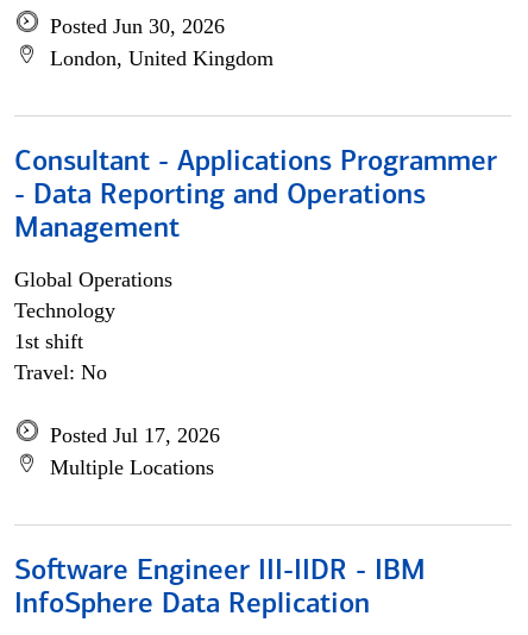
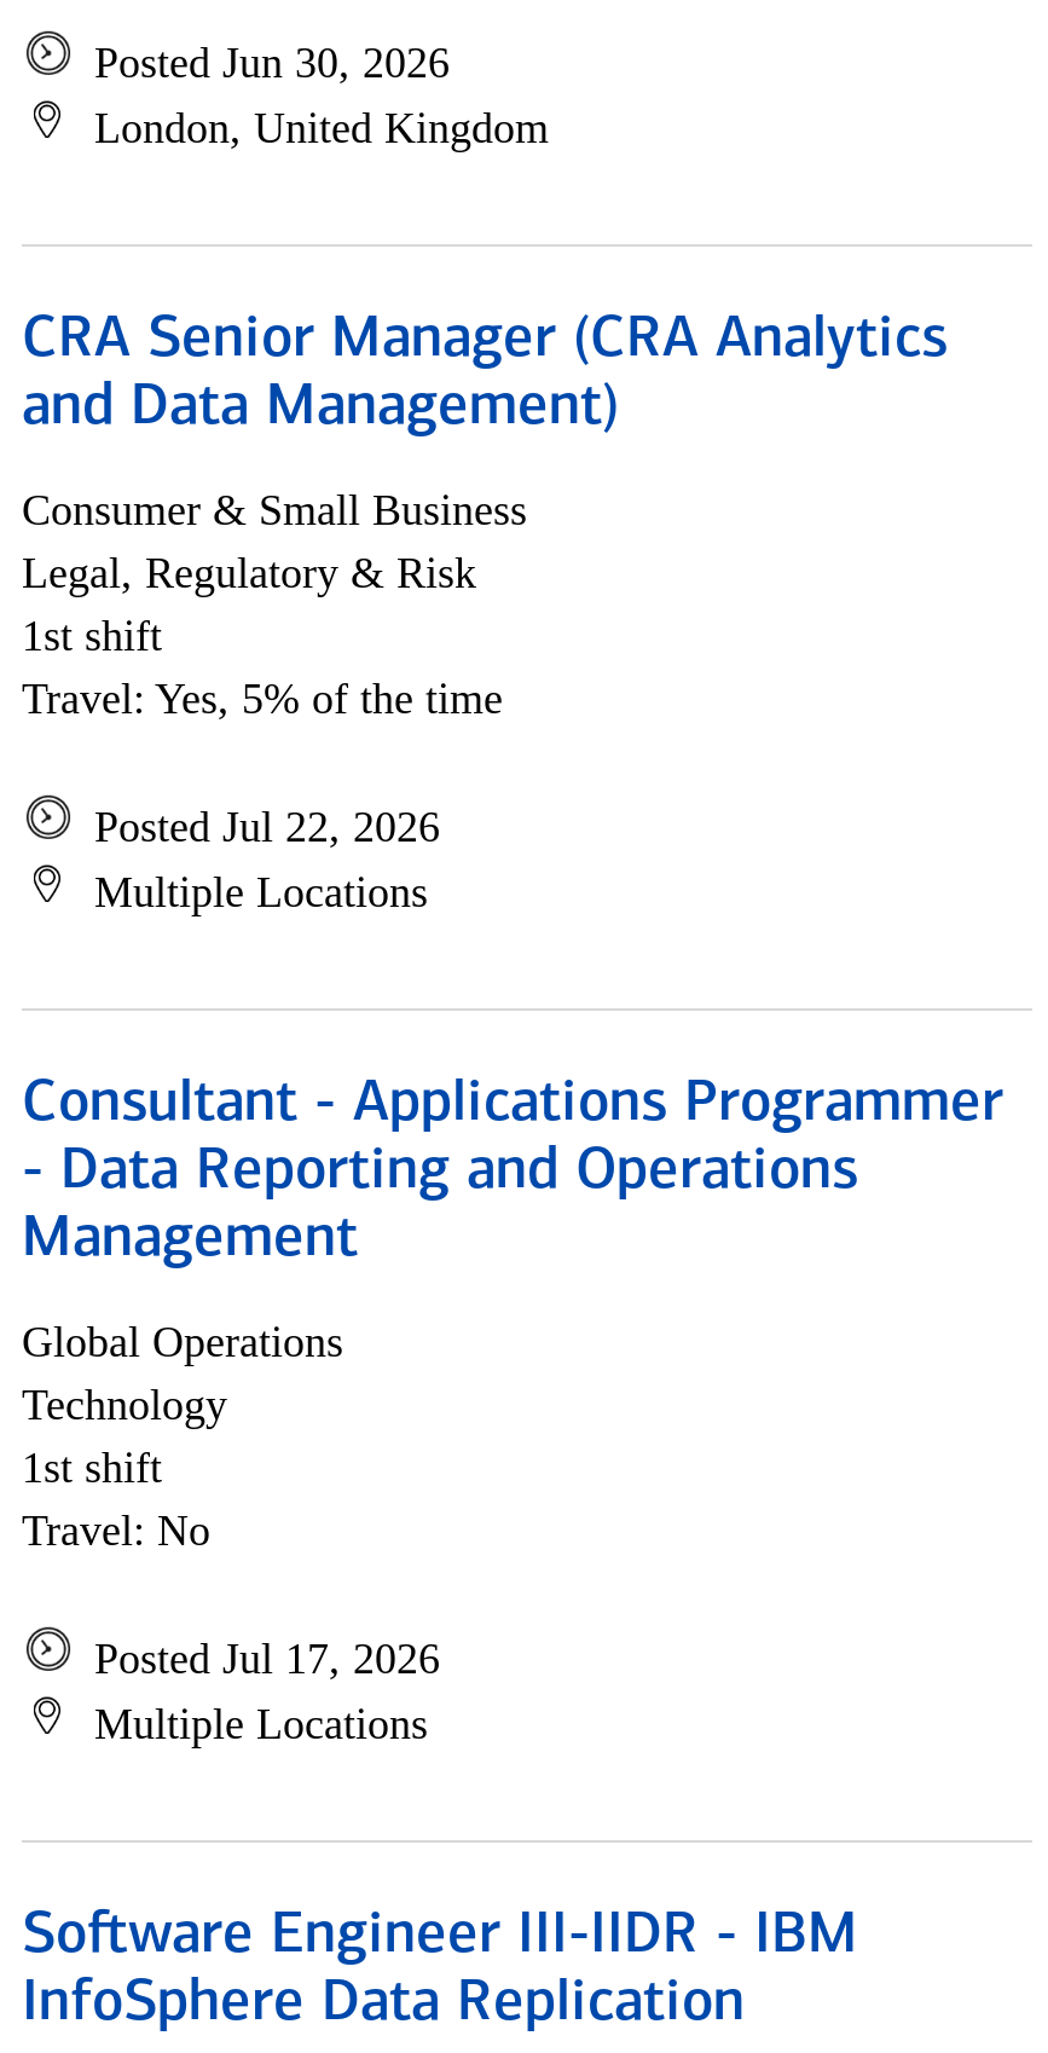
none -> [22,312,948,916] CRA Senior Manager (CRA Analytics | and Data Management) | Consumer & Small Business | Legal, Regulatory & Risk | 1st shift | Travel: Yes, 5% of the time | Posted Jul 22, 2026 | Multiple Locations

